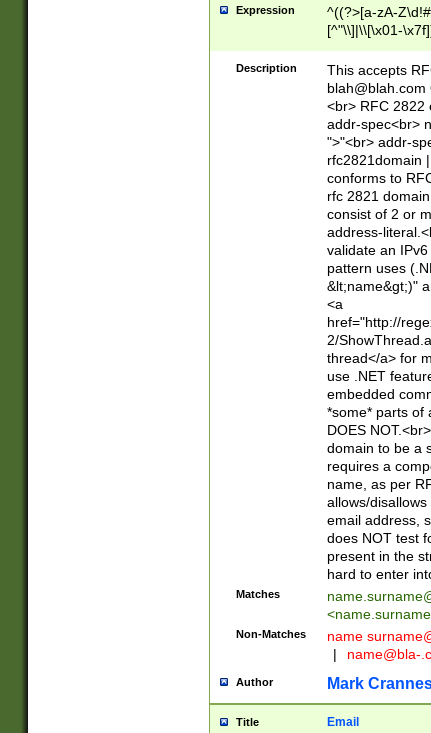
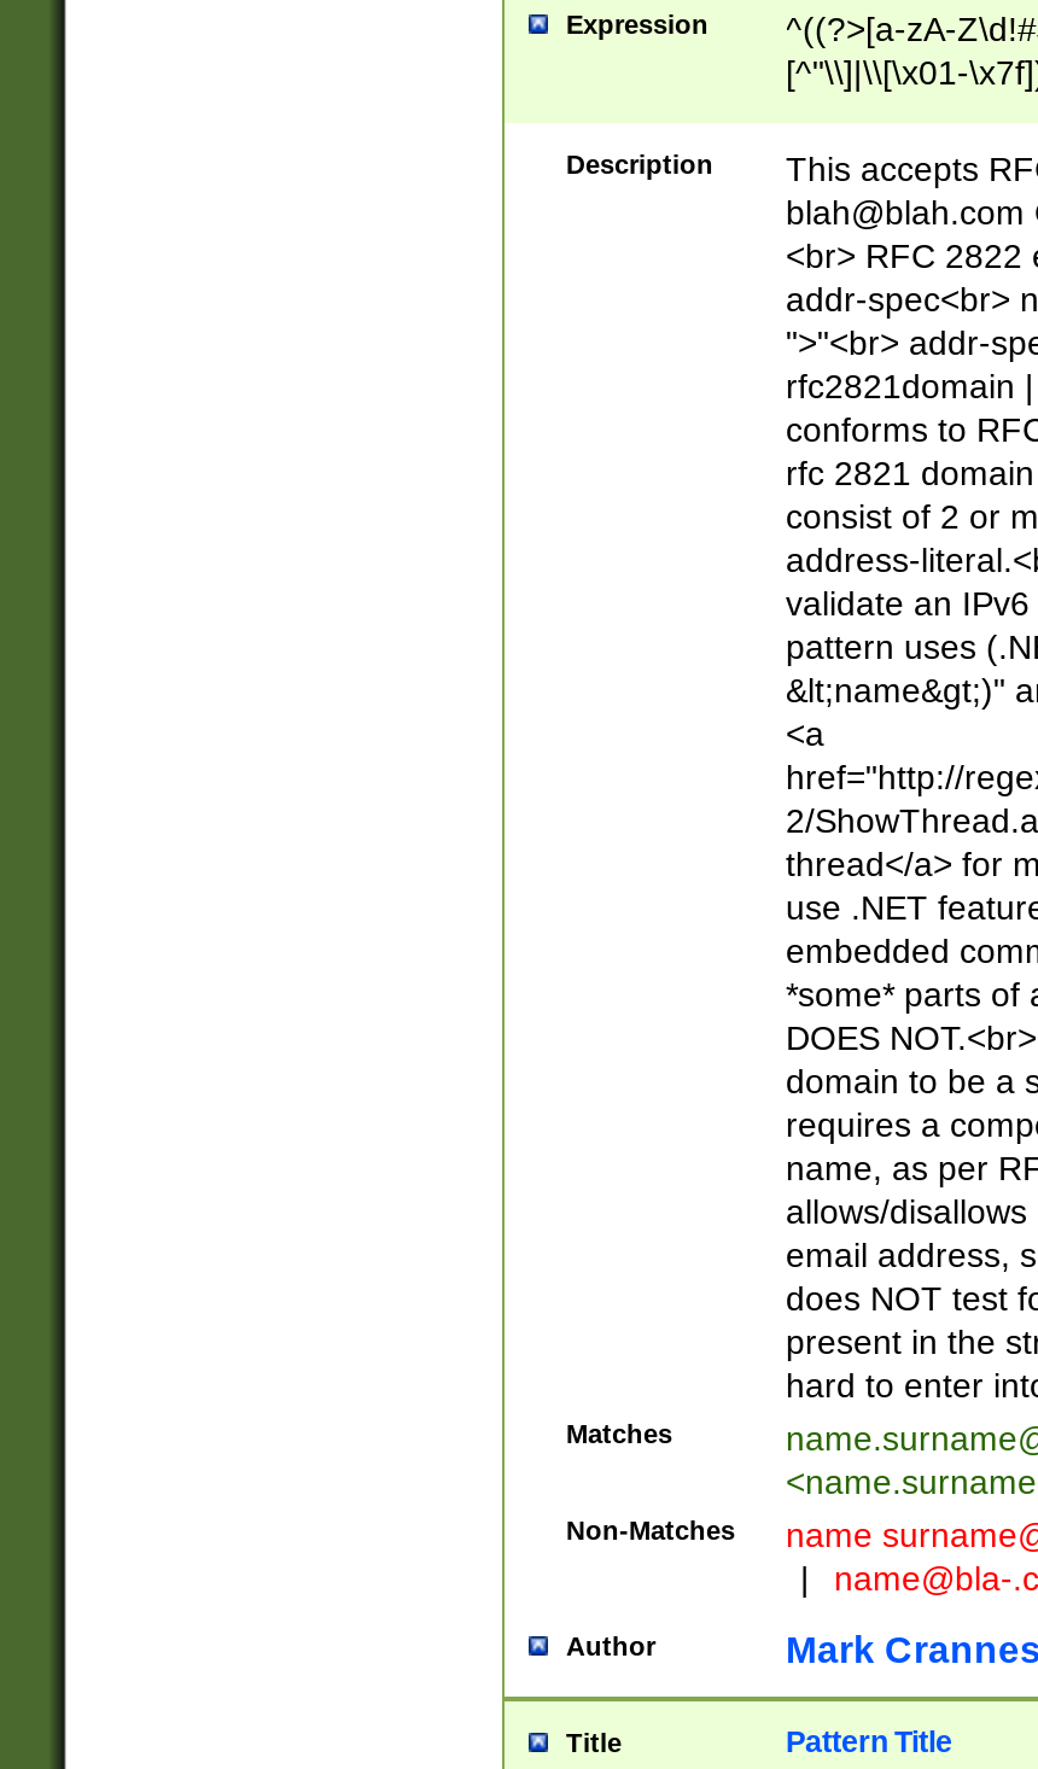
[326,715,358,729] Email -> [786,1726,952,1760] Pattern Title

